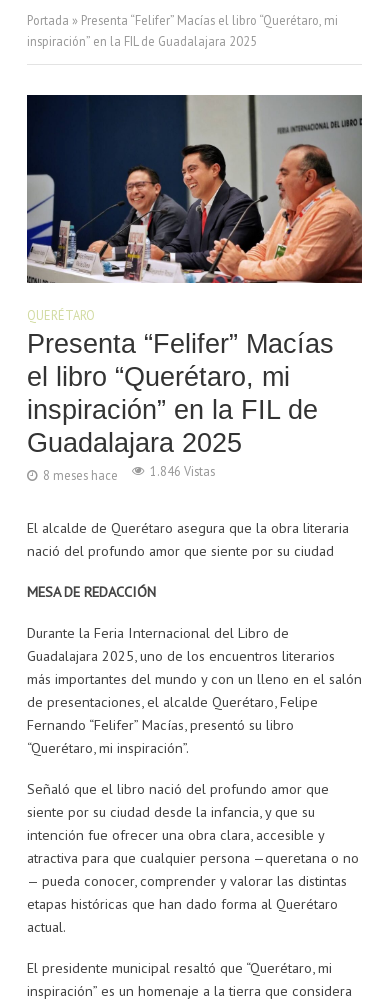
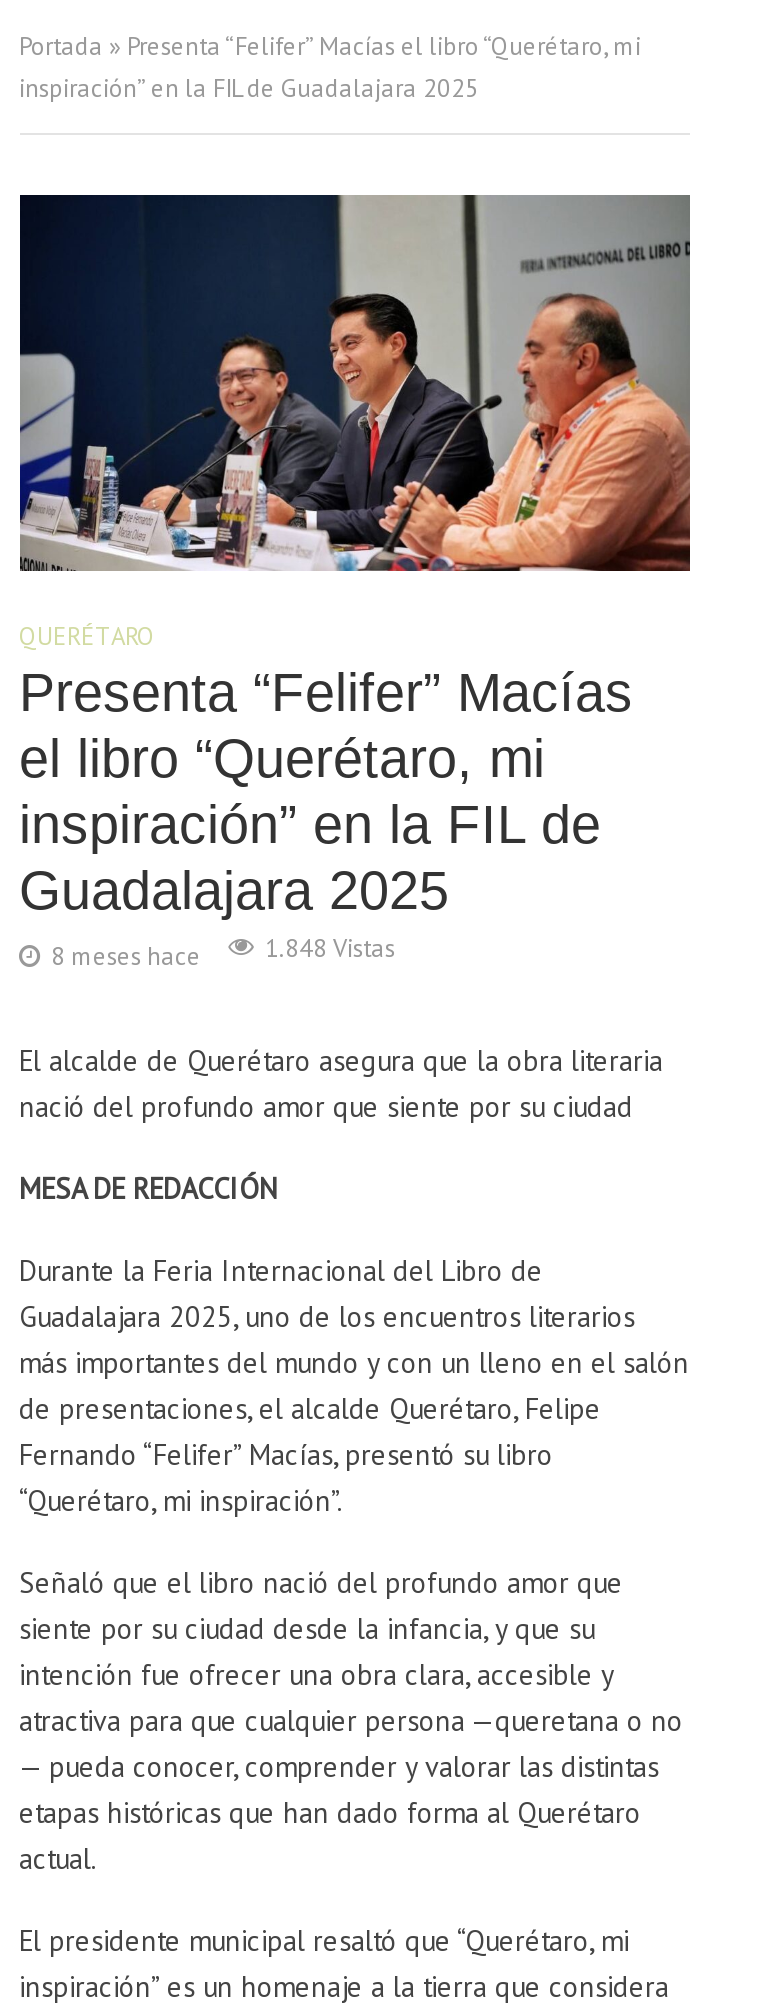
[42,463,214,483] 8 meses hace 1.846 Vistas -> [51,931,395,971] 8 meses hace 1.848 Vistas

